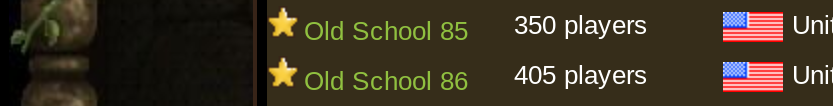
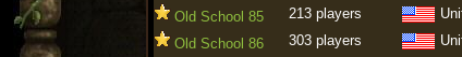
[304,10,648,46] Old School 85 350 players -> [174,5,361,25] Old School 85 213 players
[304,60,648,96] Old School 86 405 players -> [174,32,361,52] Old School 86 303 players

